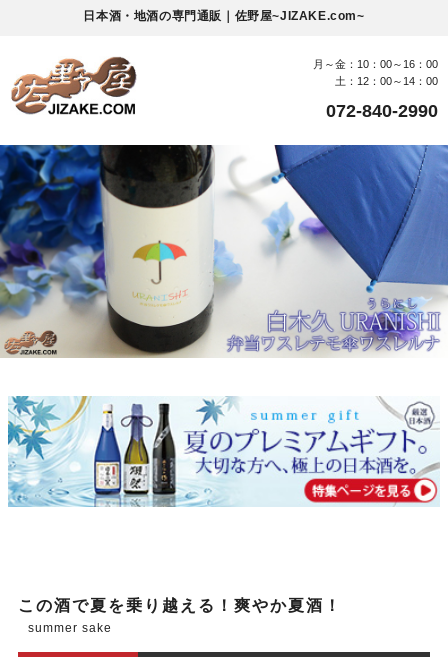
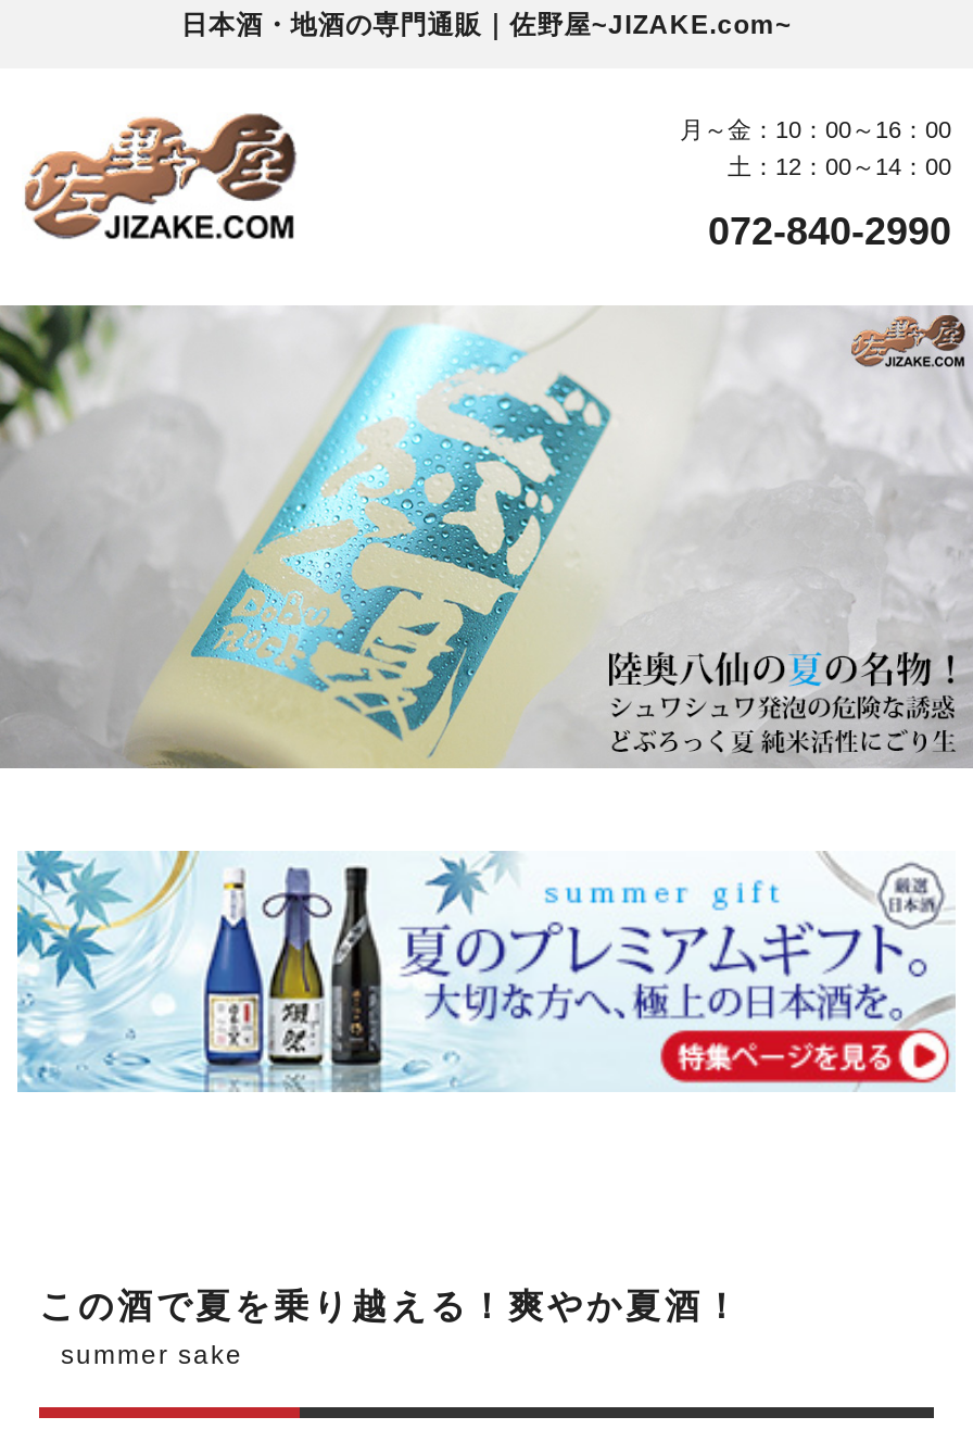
[3,144,445,357] [image] -> [7,303,966,768] [image]

